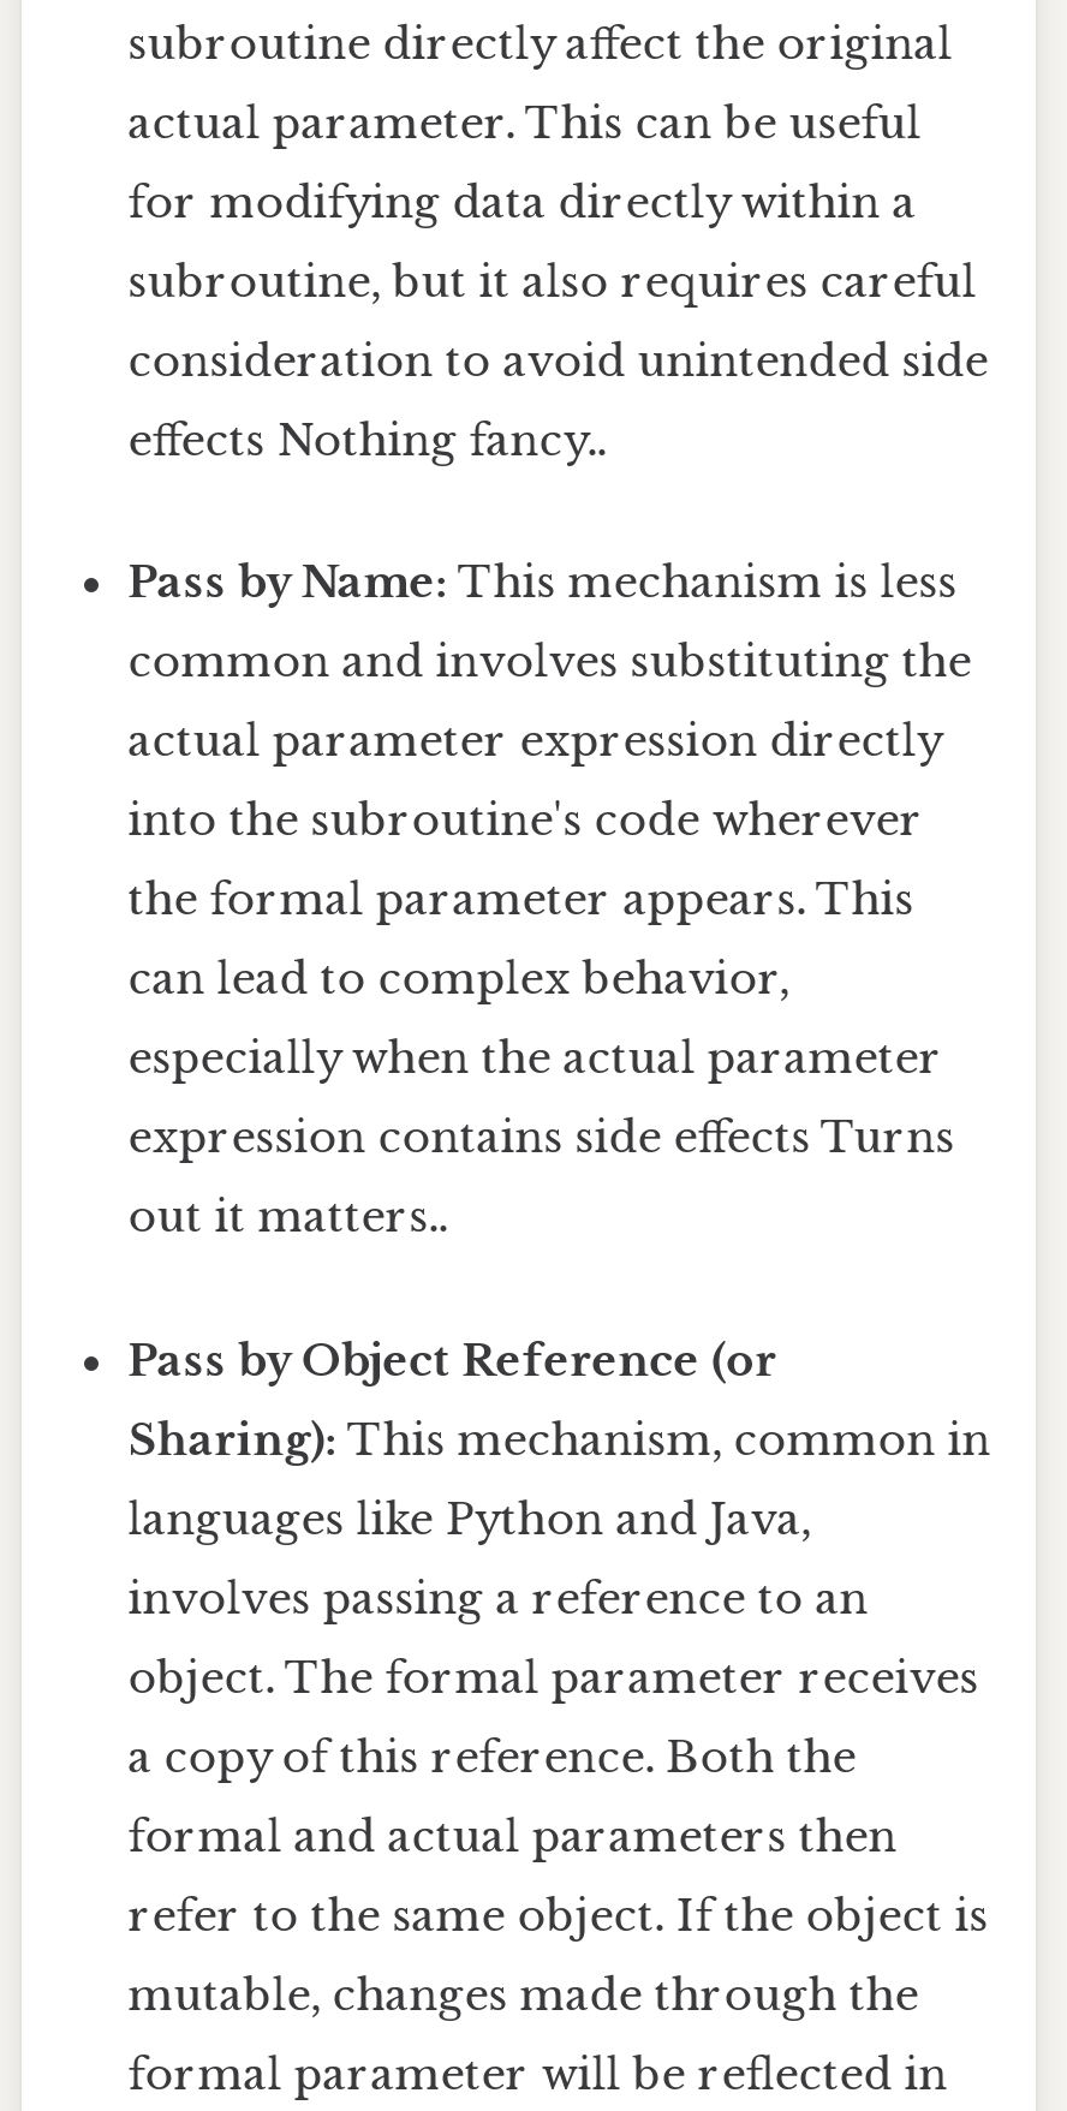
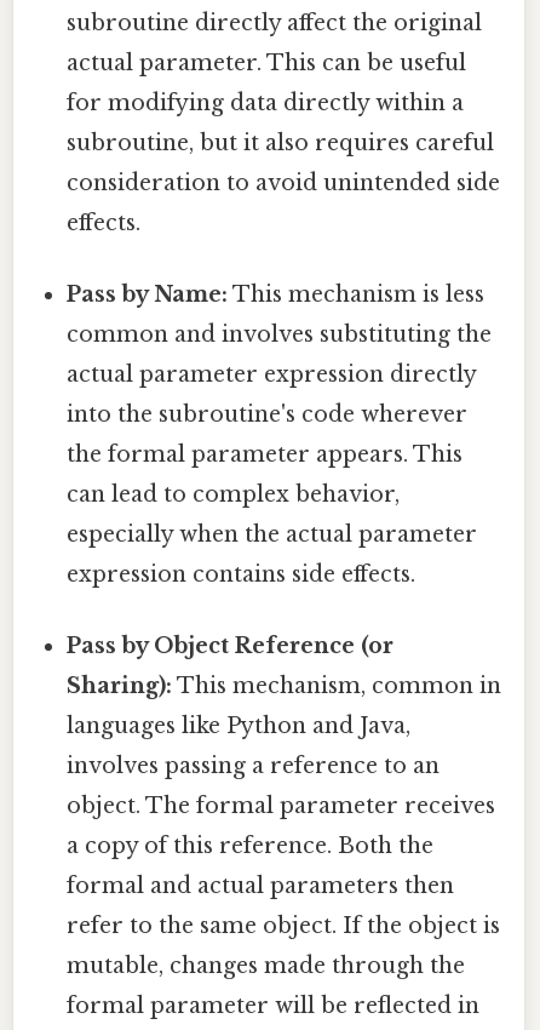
[128,414,606,467] effects Nothing fancy.. -> [67,210,141,236] effects.
[128,1112,955,1244] expression contains side effects Turns | out it matters.. -> [67,561,416,588] expression contains side effects.

